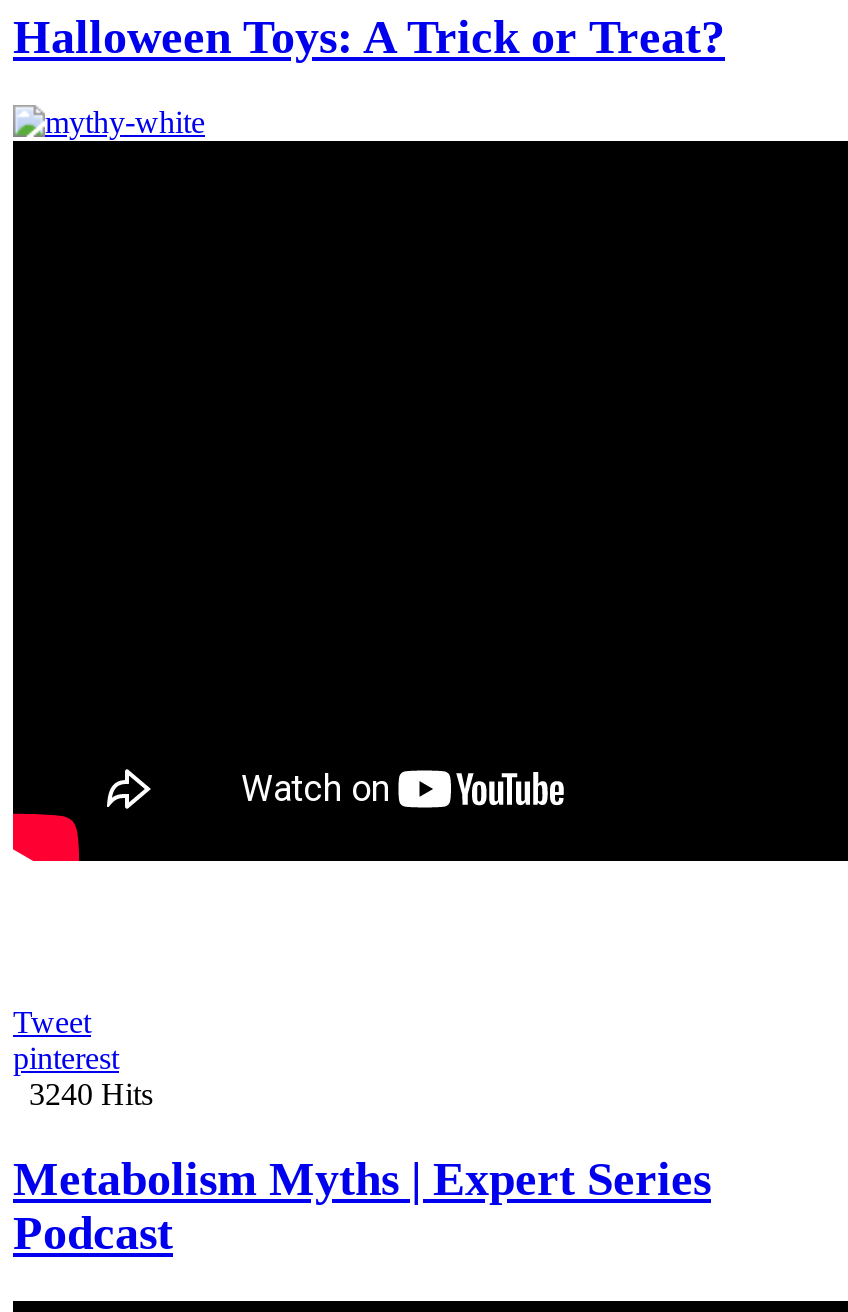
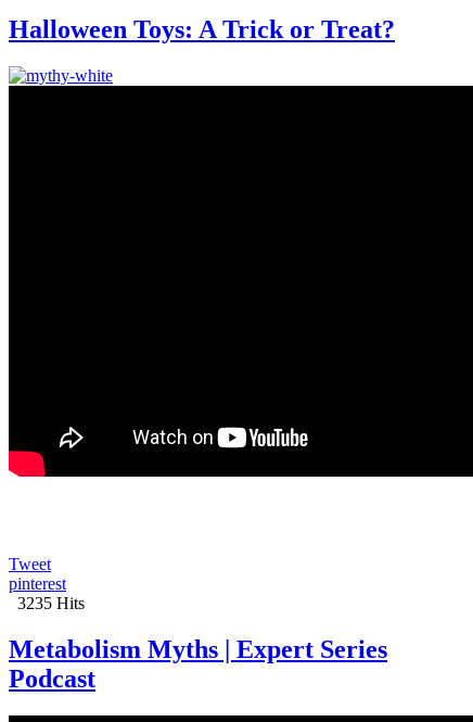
[13,1076,153,1110] 3240 Hits -> [9,594,85,612] 3235 Hits

